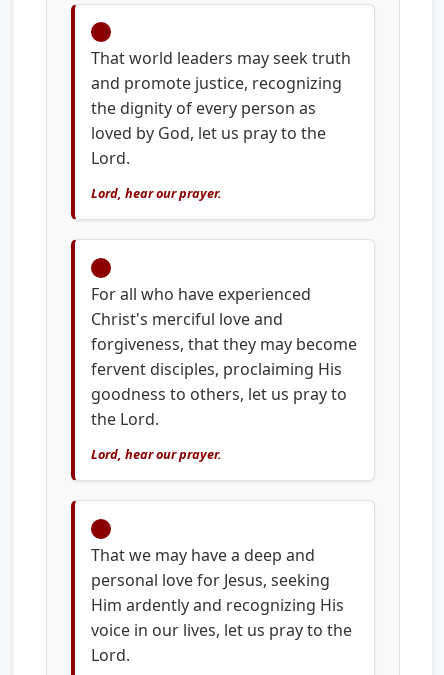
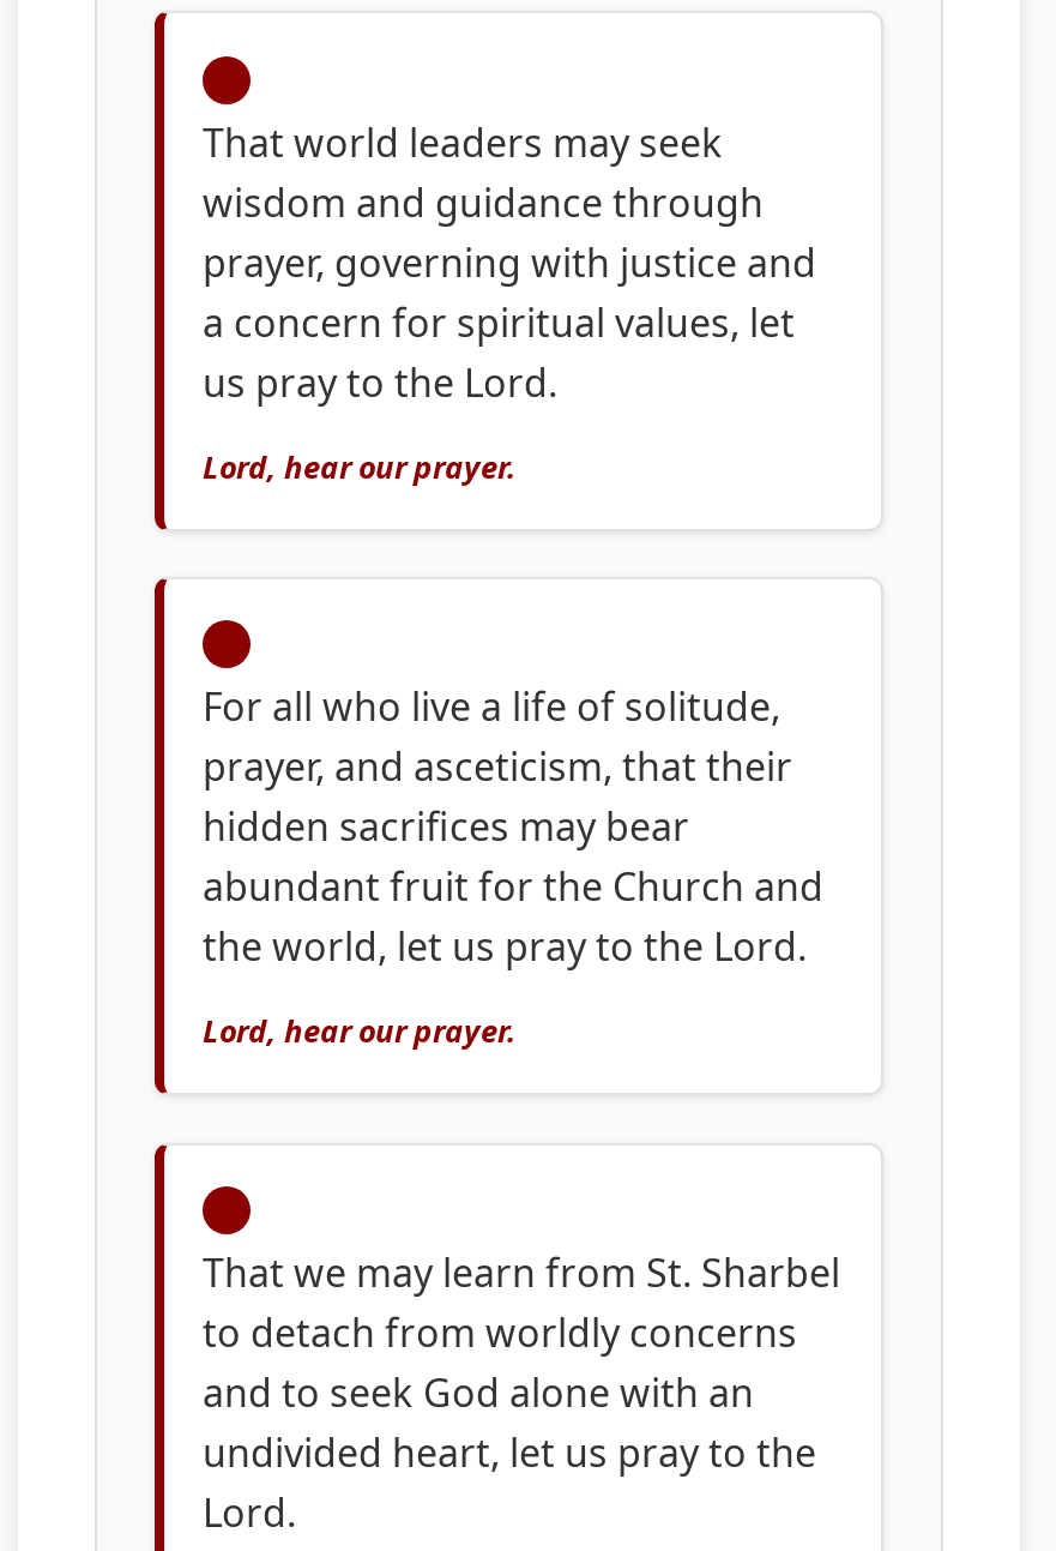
[91,47,351,169] That world leaders may seek truth | and promote justice, recognizing | the dignity of every person as | loved by God, let us pray to the | Lord. -> [203,115,816,408] That world leaders may seek | wisdom and guidance through | prayer, governing with justice and | a concern for spiritual values, let | us pray to the Lord.
[91,283,357,430] For all who have experienced | Christ's merciful love and | forgiveness, that they may become | fervent disciples, proclaiming His | goodness to others, let us pray to | the Lord. -> [203,681,823,974] For all who live a life of solitude, | prayer, and asceticism, that their | hidden sacrifices may bear | abundant fruit for the Church and | the world, let us pray to the Lord.
[91,544,352,641] That we may have a deep and | personal love for Jesus, seeking | Him ardently and recognizing His | voice in our lives, let us pray to the -> [203,1247,840,1480] That we may learn from St. Sharbel | to detach from worldly concerns | and to seek God alone with an | undivided heart, let us pray to the

